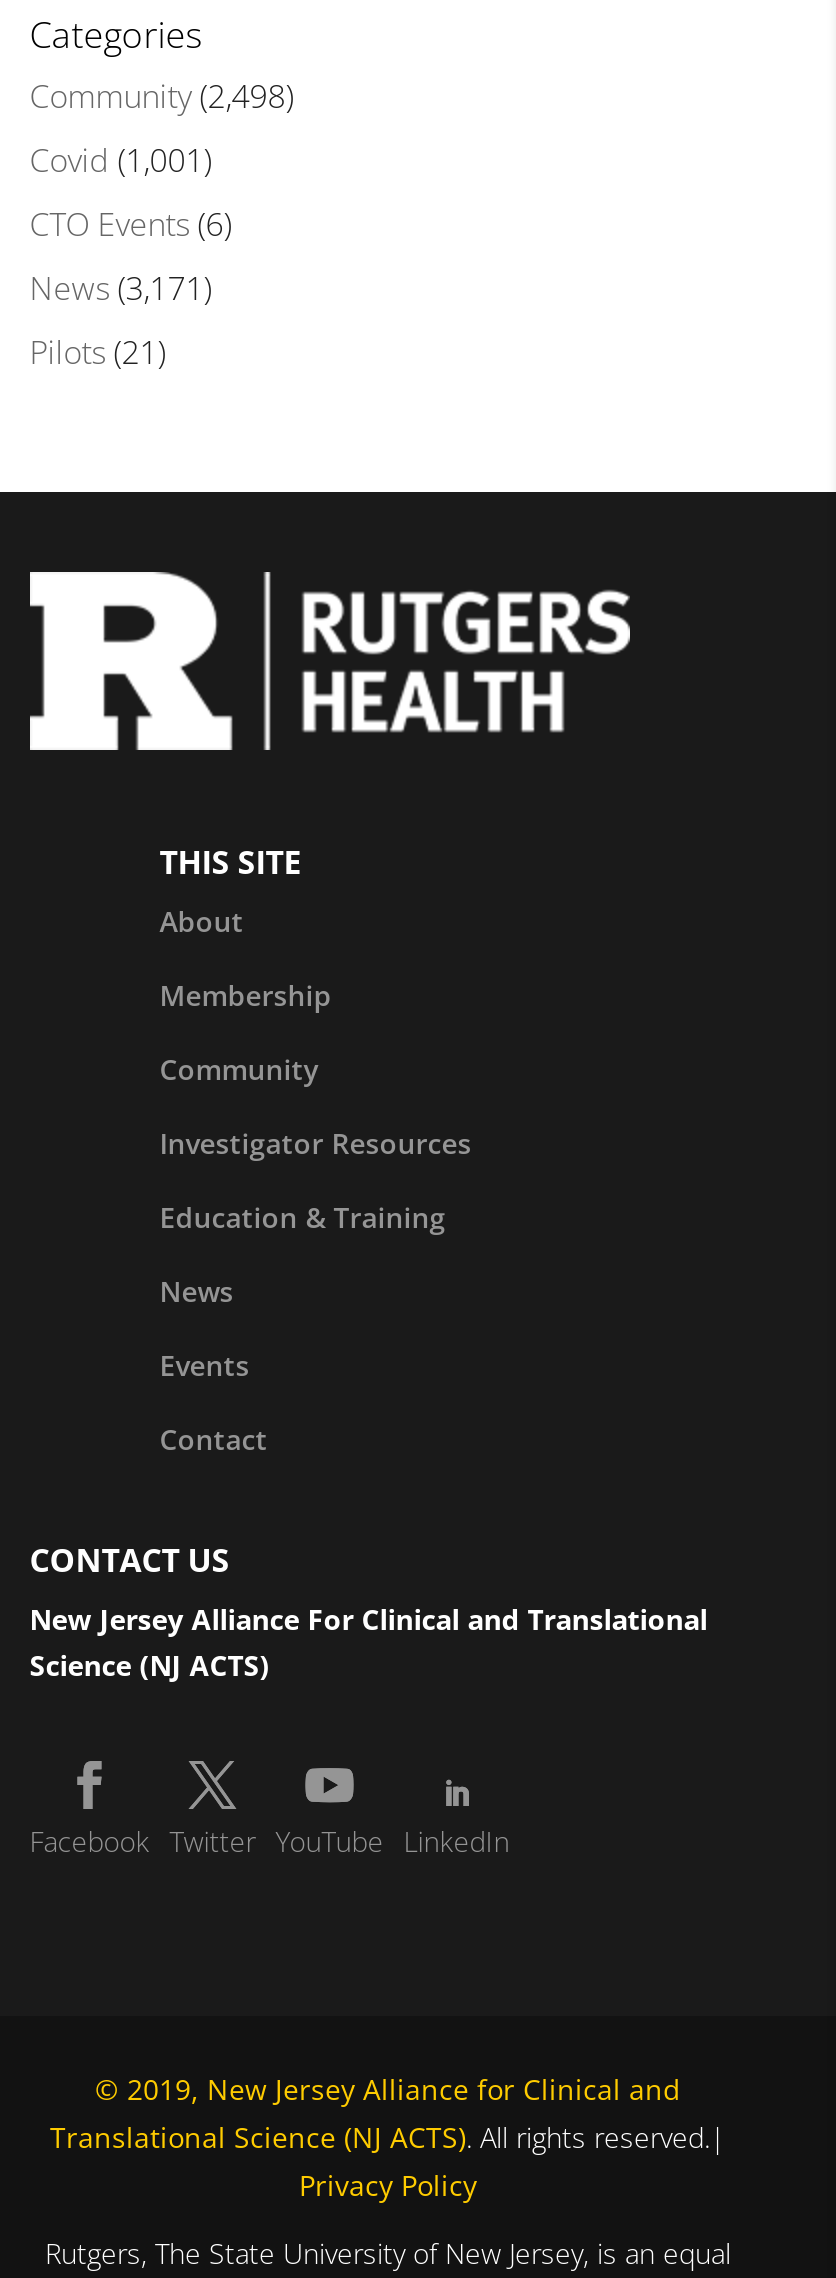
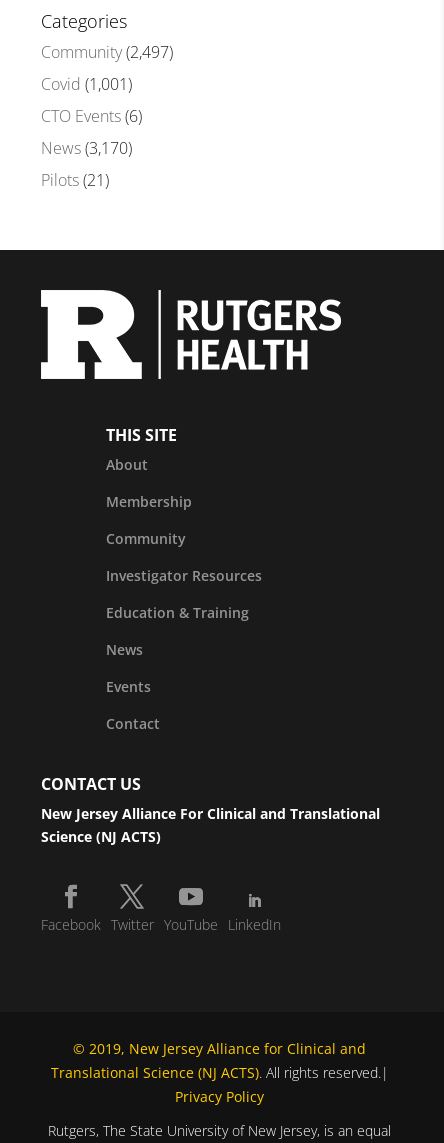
[30,74,294,118] Community (2,498) -> [41,41,173,63] Community (2,497)
[30,266,212,310] News (3,171) -> [41,137,132,159] News (3,170)

